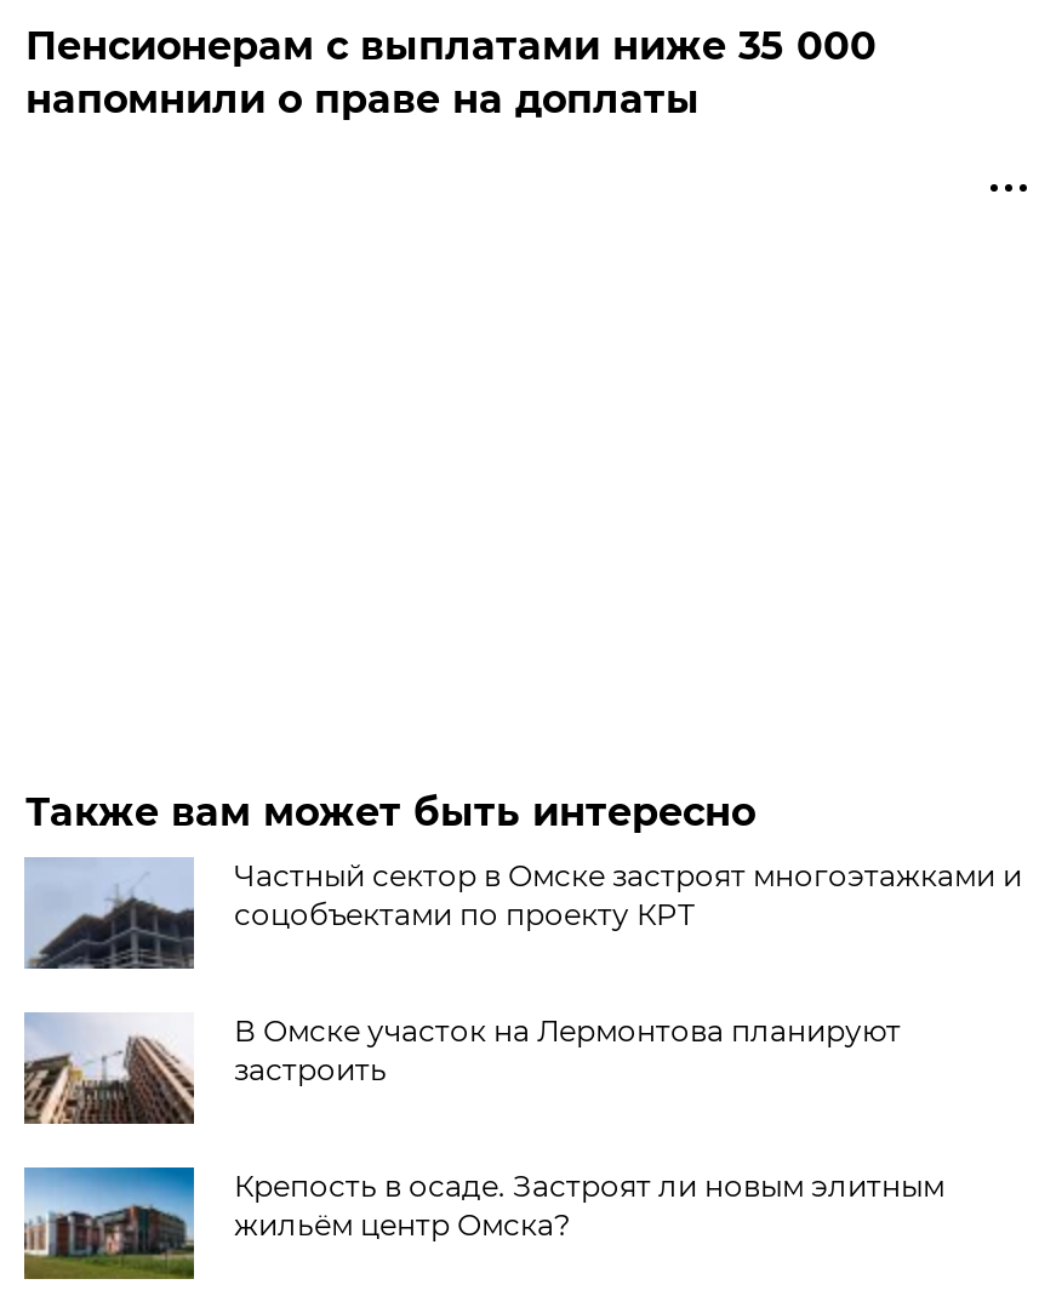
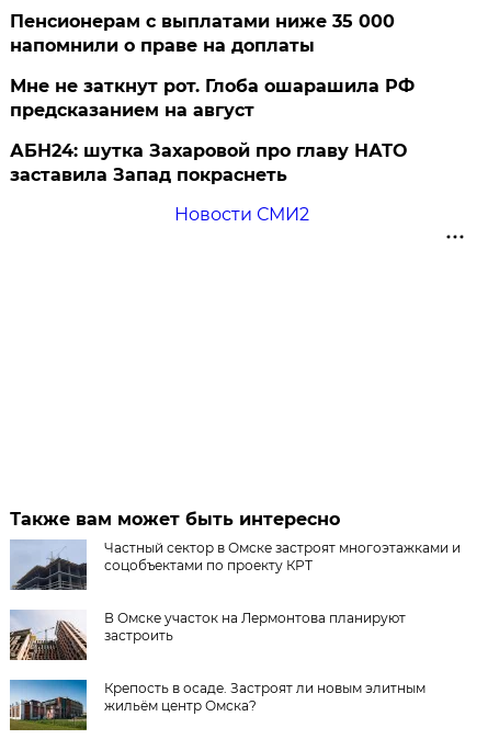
none -> [10,76,415,225] Мне не заткнут рот. Глоба ошарашила РФ | предсказанием на август | АБН24: шутка Захаровой про главу НАТО | заставила Запад покраснеть | Новости СМИ2

